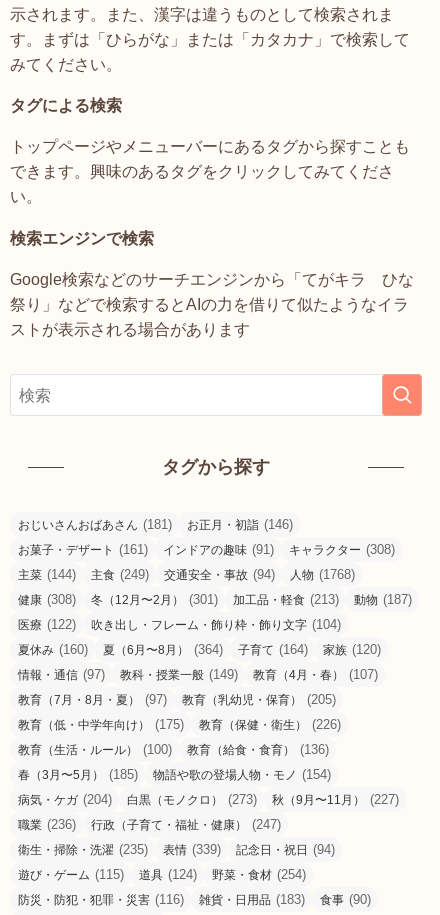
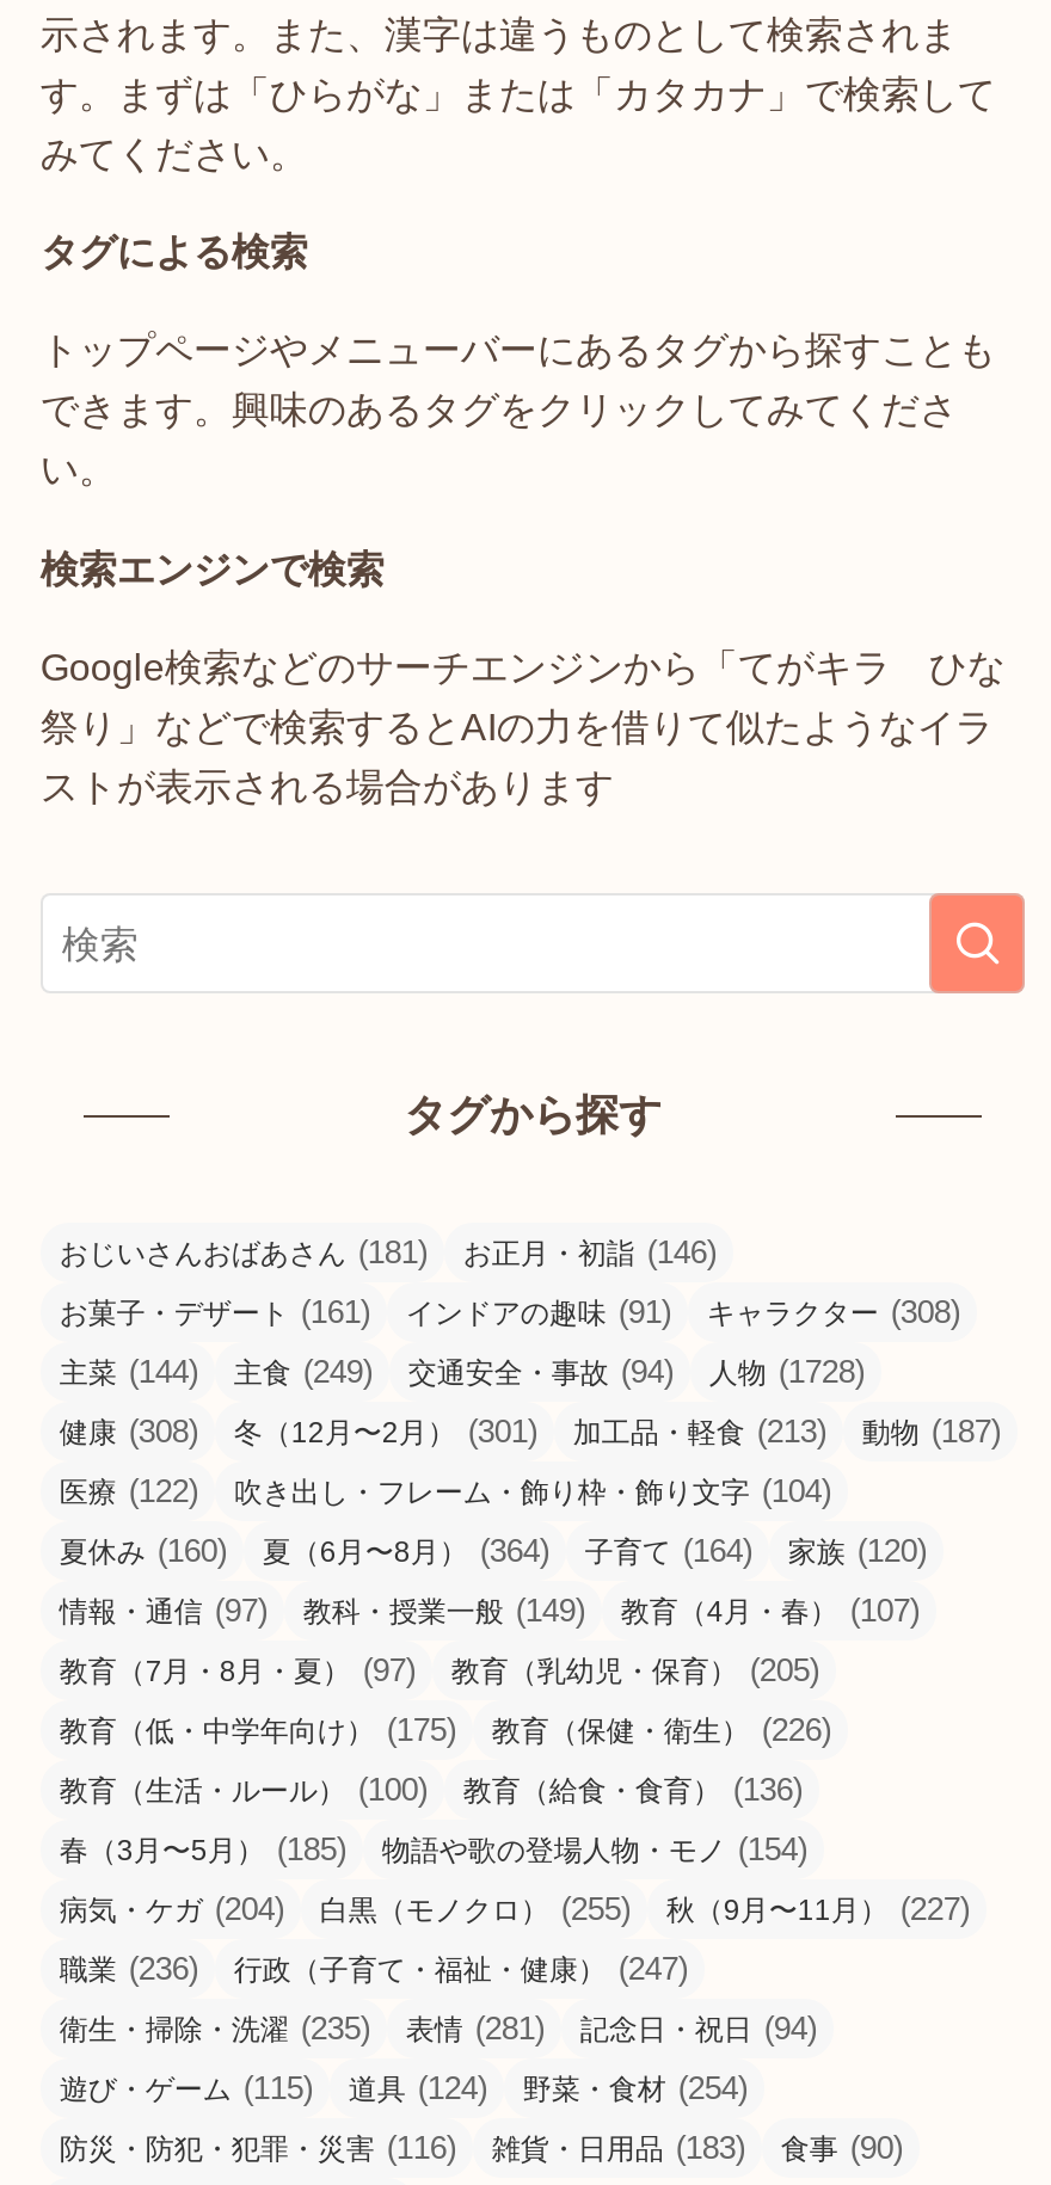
[18,567,355,582] 主菜(144) 主食(249) 交通安全・事故(94) 人物(1768) -> [59,1354,864,1390] 主菜(144) 主食(249) 交通安全・事故(94) 人物(1728)
[127,792,257,807] 白黒（モノクロ）(273) -> [320,1891,630,1927] 白黒（モノクロ）(255)
[18,842,335,857] 衛生・掃除・洗濯(235) 表情(339) 記念日・祝日(94) -> [59,2011,817,2046] 衛生・掃除・洗濯(235) 表情(281) 記念日・祝日(94)

